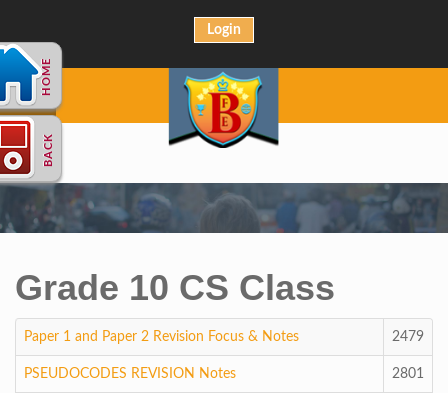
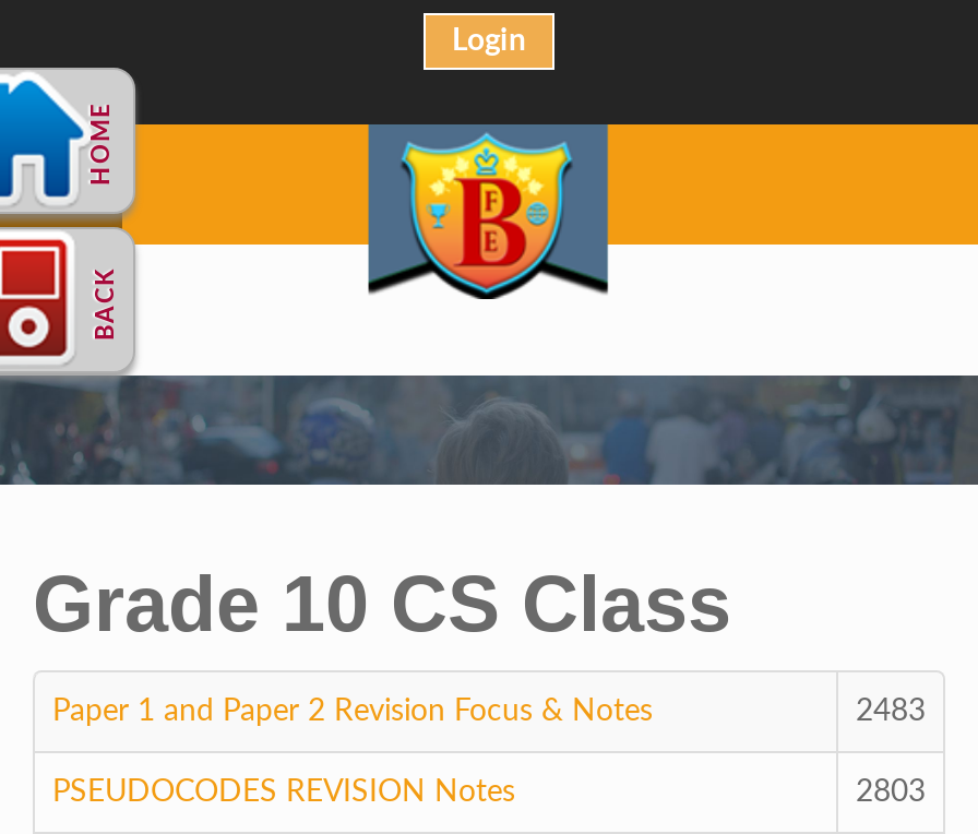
[392,330,424,344] 2479 -> [856,696,926,727] 2483
[392,367,424,381] 2801 -> [856,777,926,808] 2803

